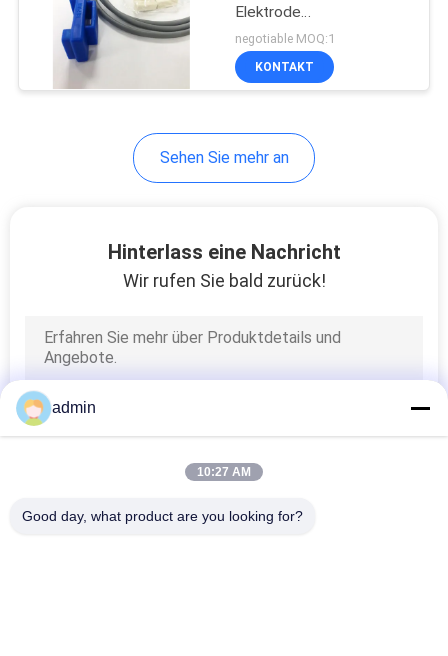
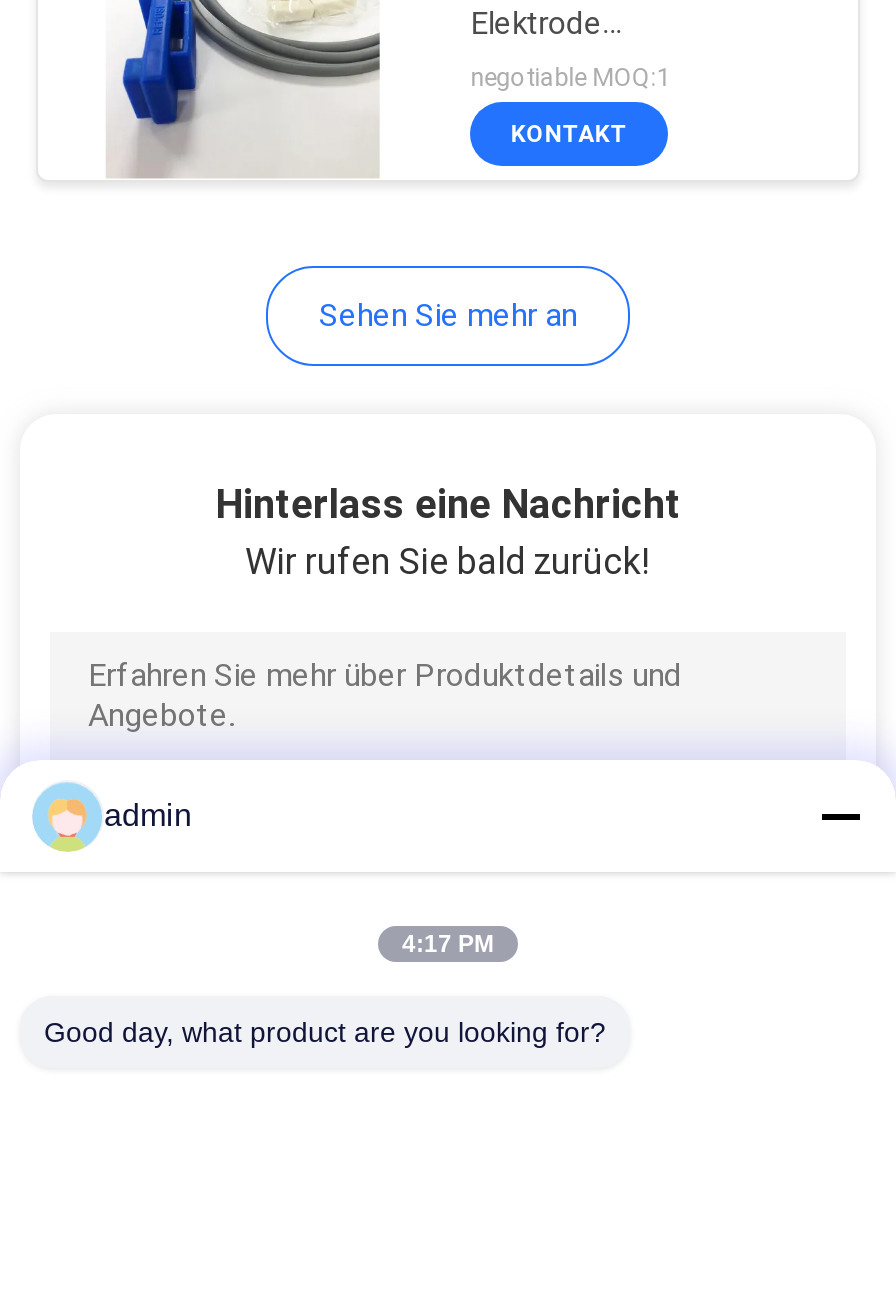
[197,465,251,479] 10:27 AM -> [402,930,494,958] 4:17 PM

